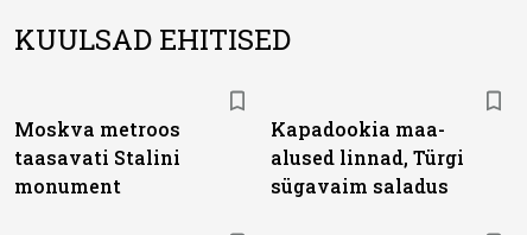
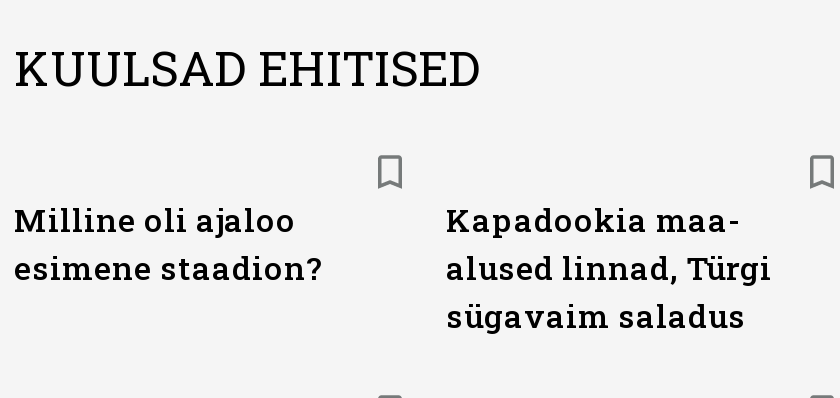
[14,116,180,198] Moskva metroos | taasavati Stalini | monument -> [14,198,322,288] Milline oli ajaloo | esimene staadion?

